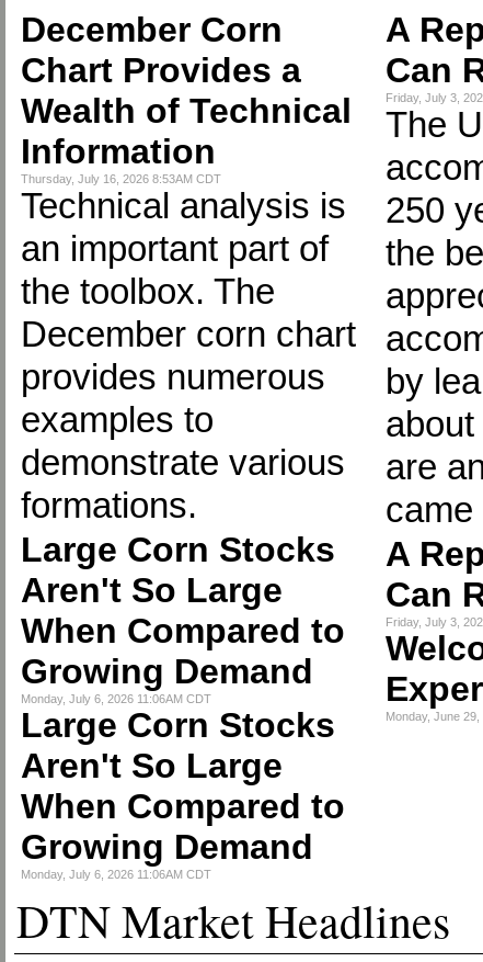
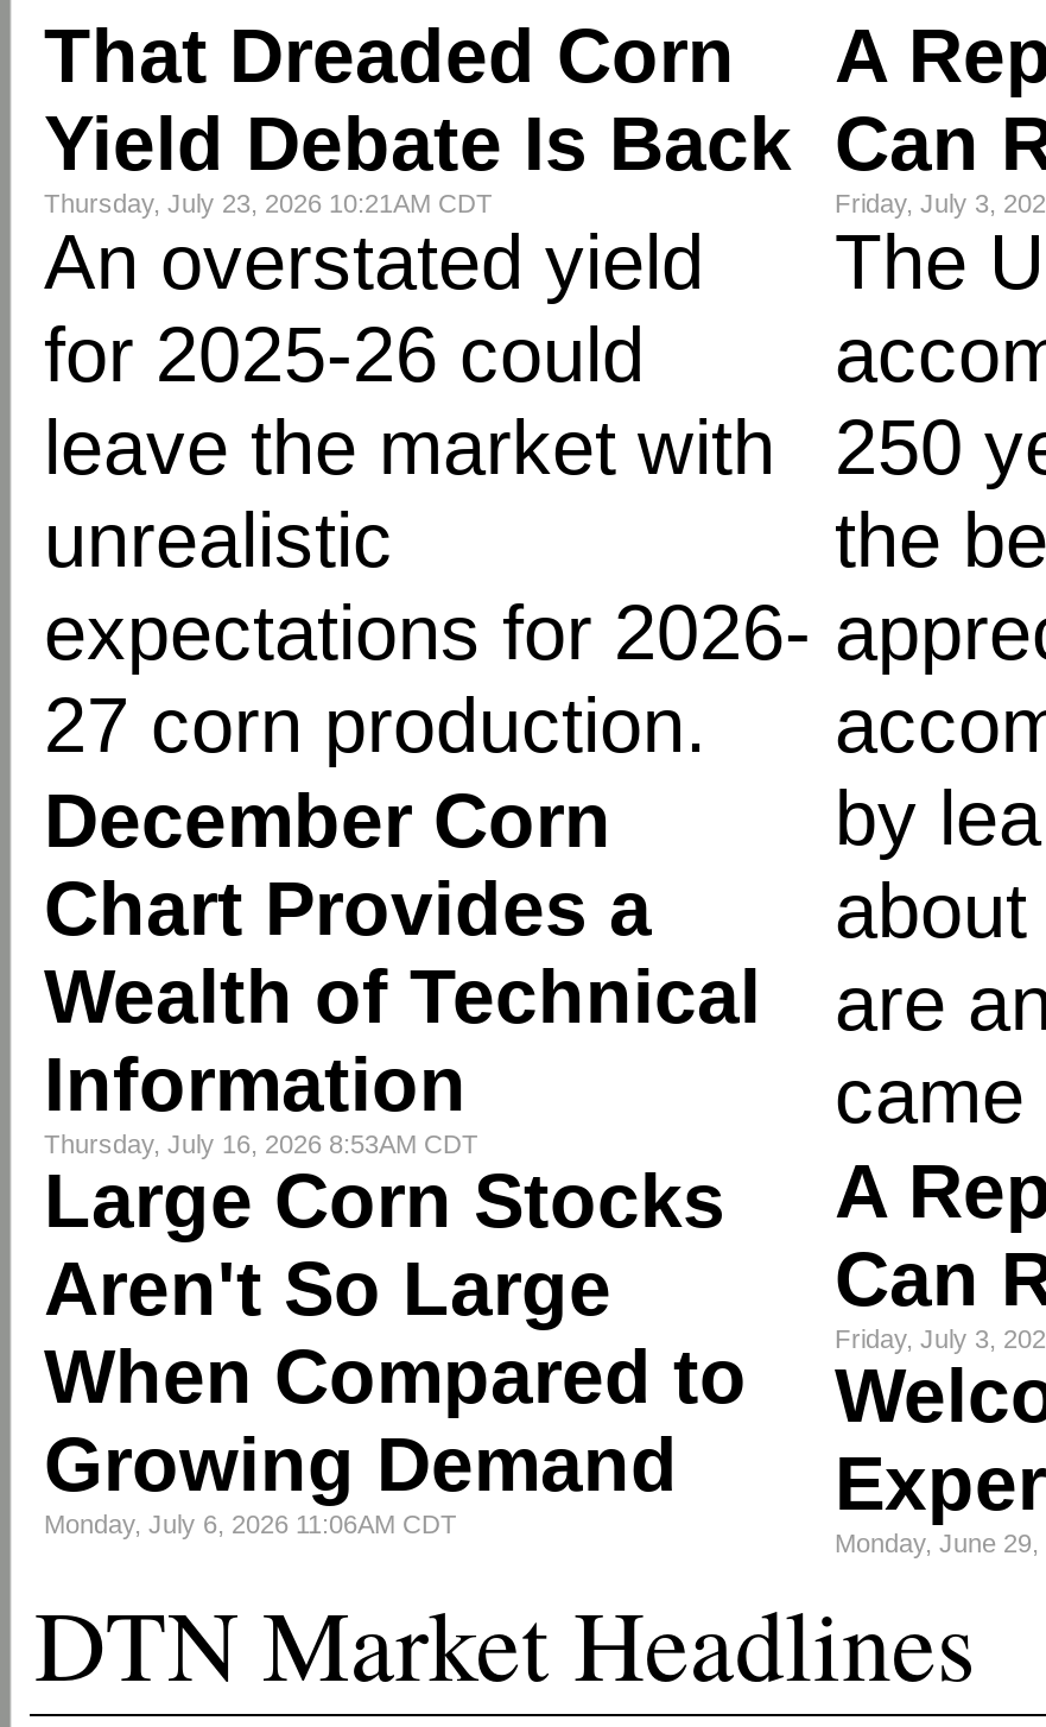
moved [21,10,352,185] -> [44,777,761,1157]: December Corn | Chart Provides a | Wealth of Technical | Information | Thursday, July 16, 2026 8:53AM CDT
none -> [44,12,811,768] That Dreaded Corn | Yield Debate Is Back | Thursday, July 23, 2026 10:21AM CDT | An overstated yield | for 2025-26 could | leave the market with | unrealistic | expectations for 2026- | 27 corn production.
[21,186,356,705] Technical analysis is | an important part of | the toolbox. The | December corn chart | provides numerous | examples to | demonstrate various | formations. | Large Corn Stocks | Aren't So Large | When Compared to | Growing Demand | Monday, July 6, 2026 11:06AM CDT -> none

